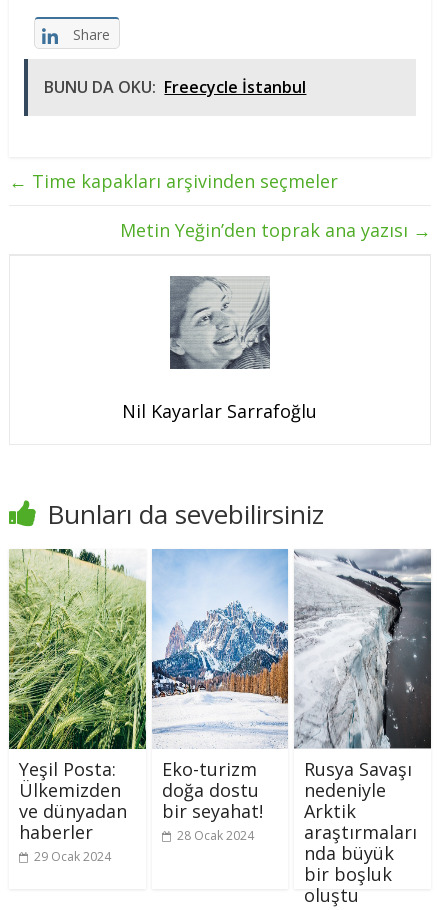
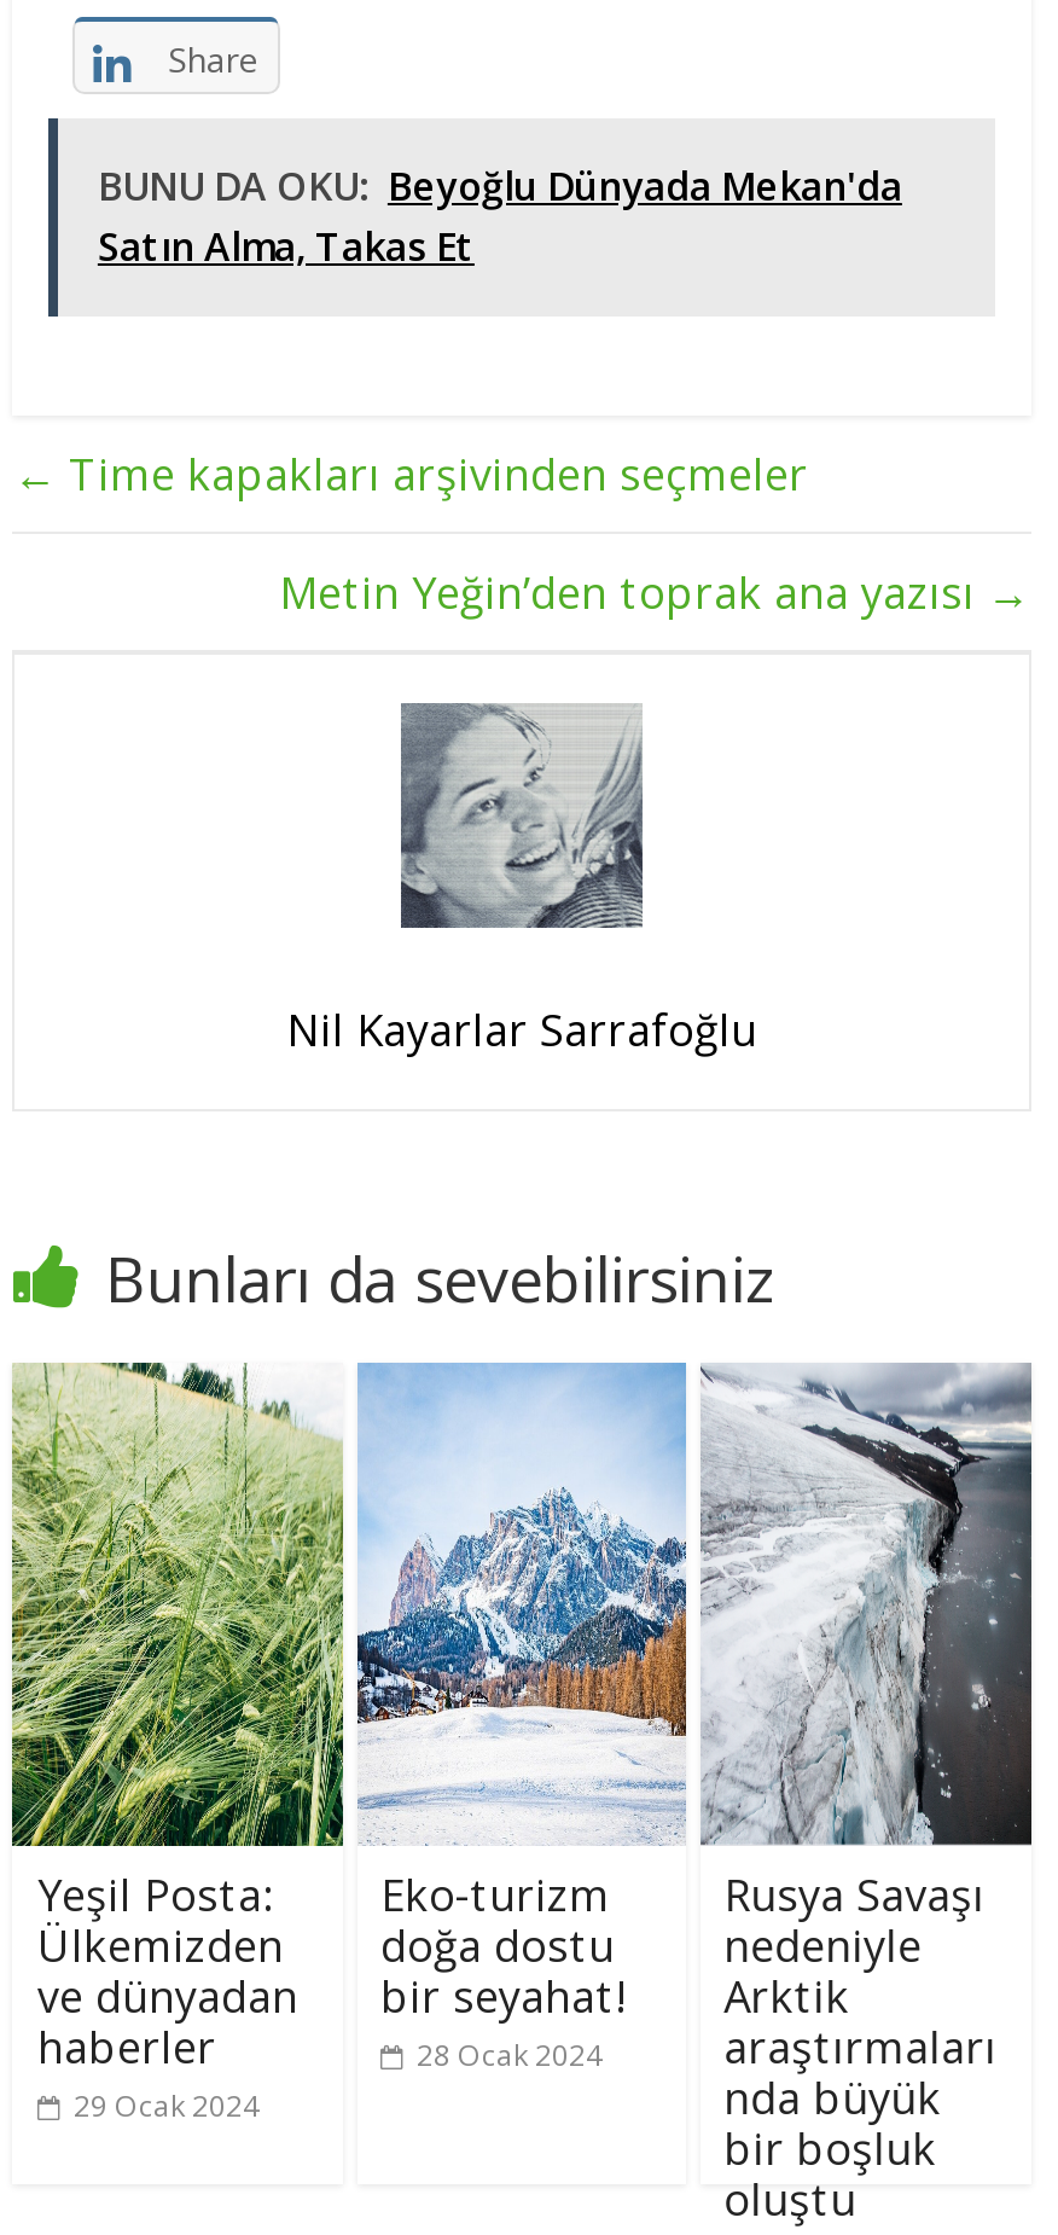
[44,76,306,98] BUNU DA OKU: Freecycle İstanbul -> [98,161,902,274] BUNU DA OKU: Beyoğlu Dünyada Mekan'da | Satın Alma, Takas Et

